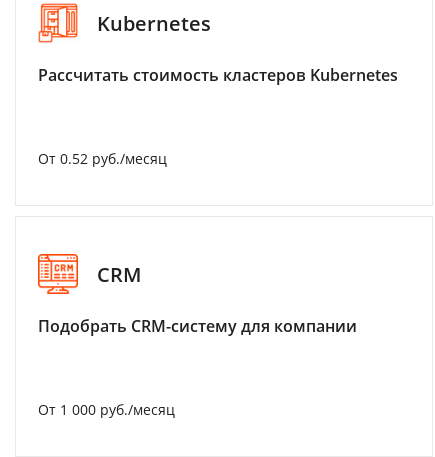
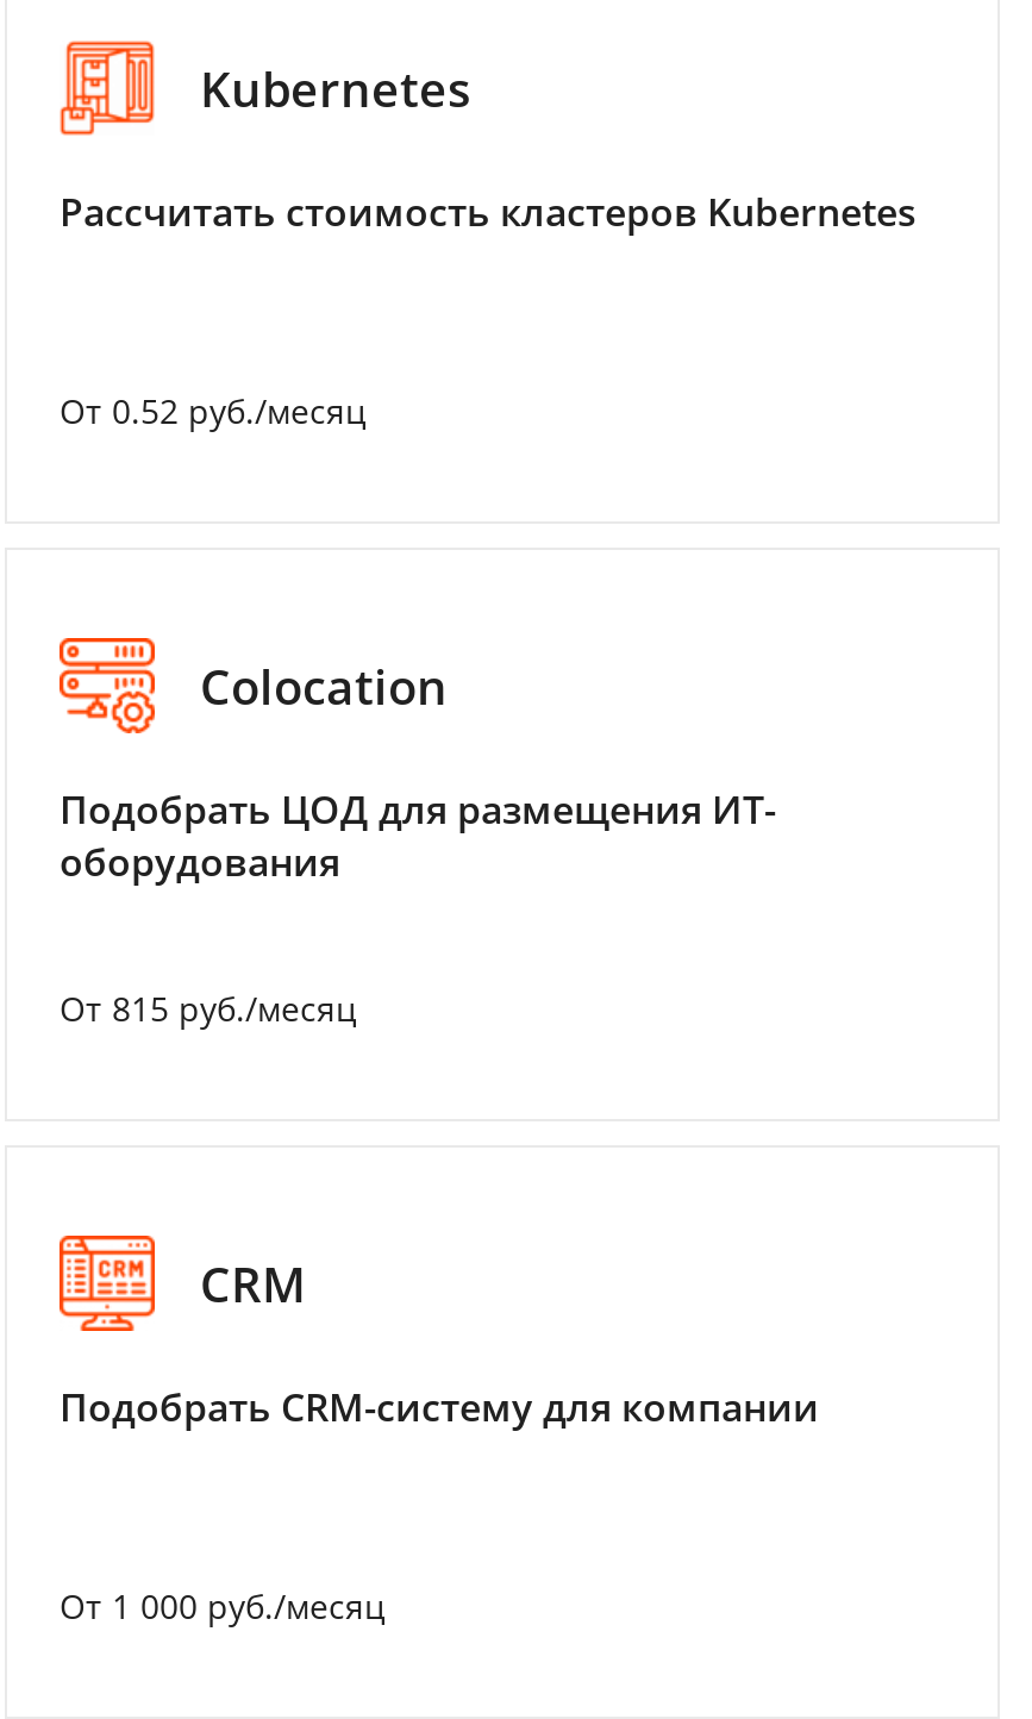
none -> [57,643,776,1031] [image] | Colocation | Подобрать ЦОД для размещения ИТ- | оборудования | От 815 руб./месяц

